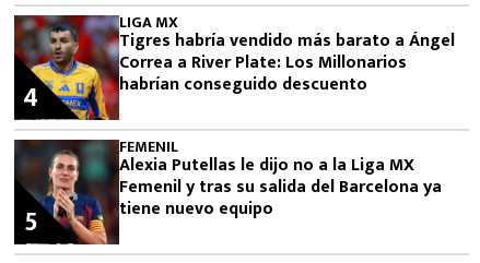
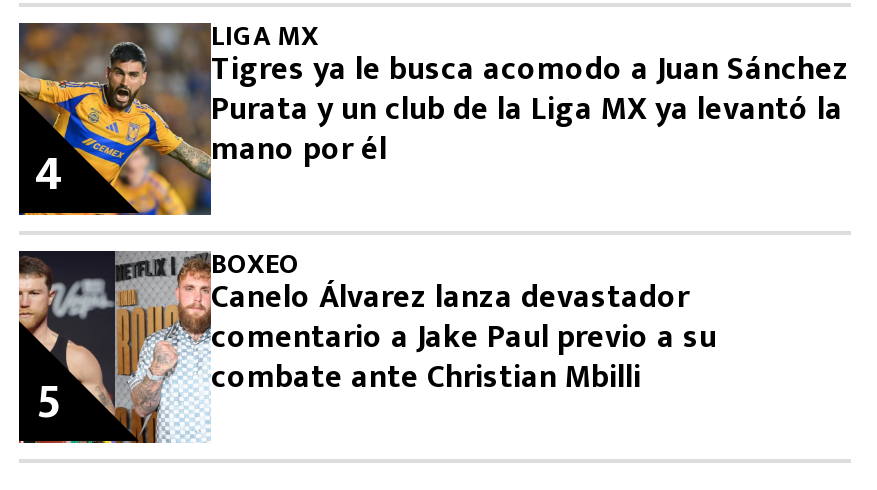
[14,15,455,121] [image] | Tigres habría vendido más barato a Ángel | Correa a River Plate: Los Millonarios | habrían conseguido descuento -> [17,23,849,217] [image] | Tigres ya le busca acomodo a Juan Sánchez | Purata y un club de la Liga MX ya levantó la | mano por él
[13,134,442,246] [image] | FEMENIL | Alexia Putellas le dijo no a la Liga MX | Femenil y tras su salida del Barcelona ya | tiene nuevo equipo -> [17,241,717,445] [image] | BOXEO | Canelo Álvarez lanza devastador | comentario a Jake Paul previo a su | combate ante Christian Mbilli

